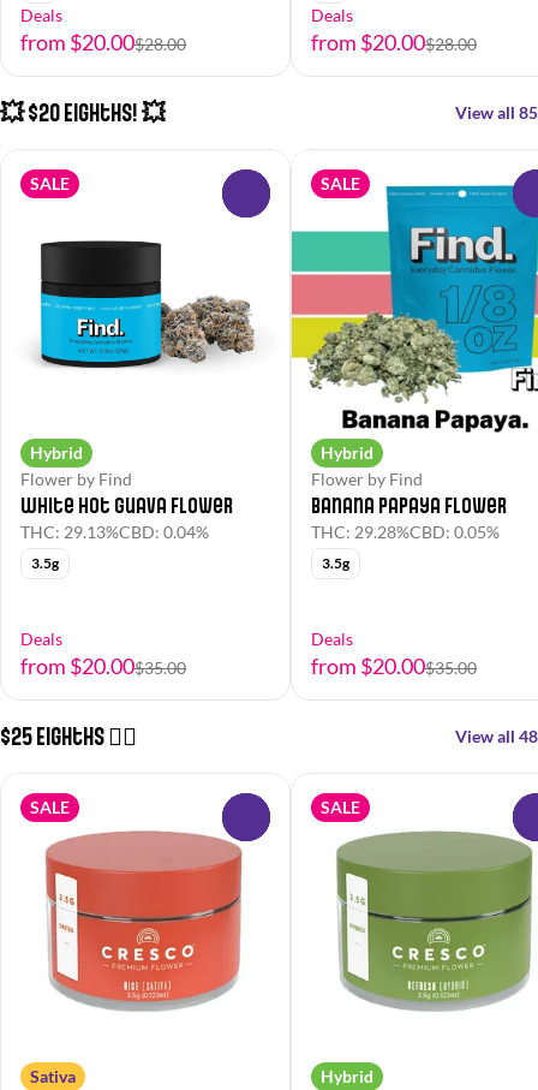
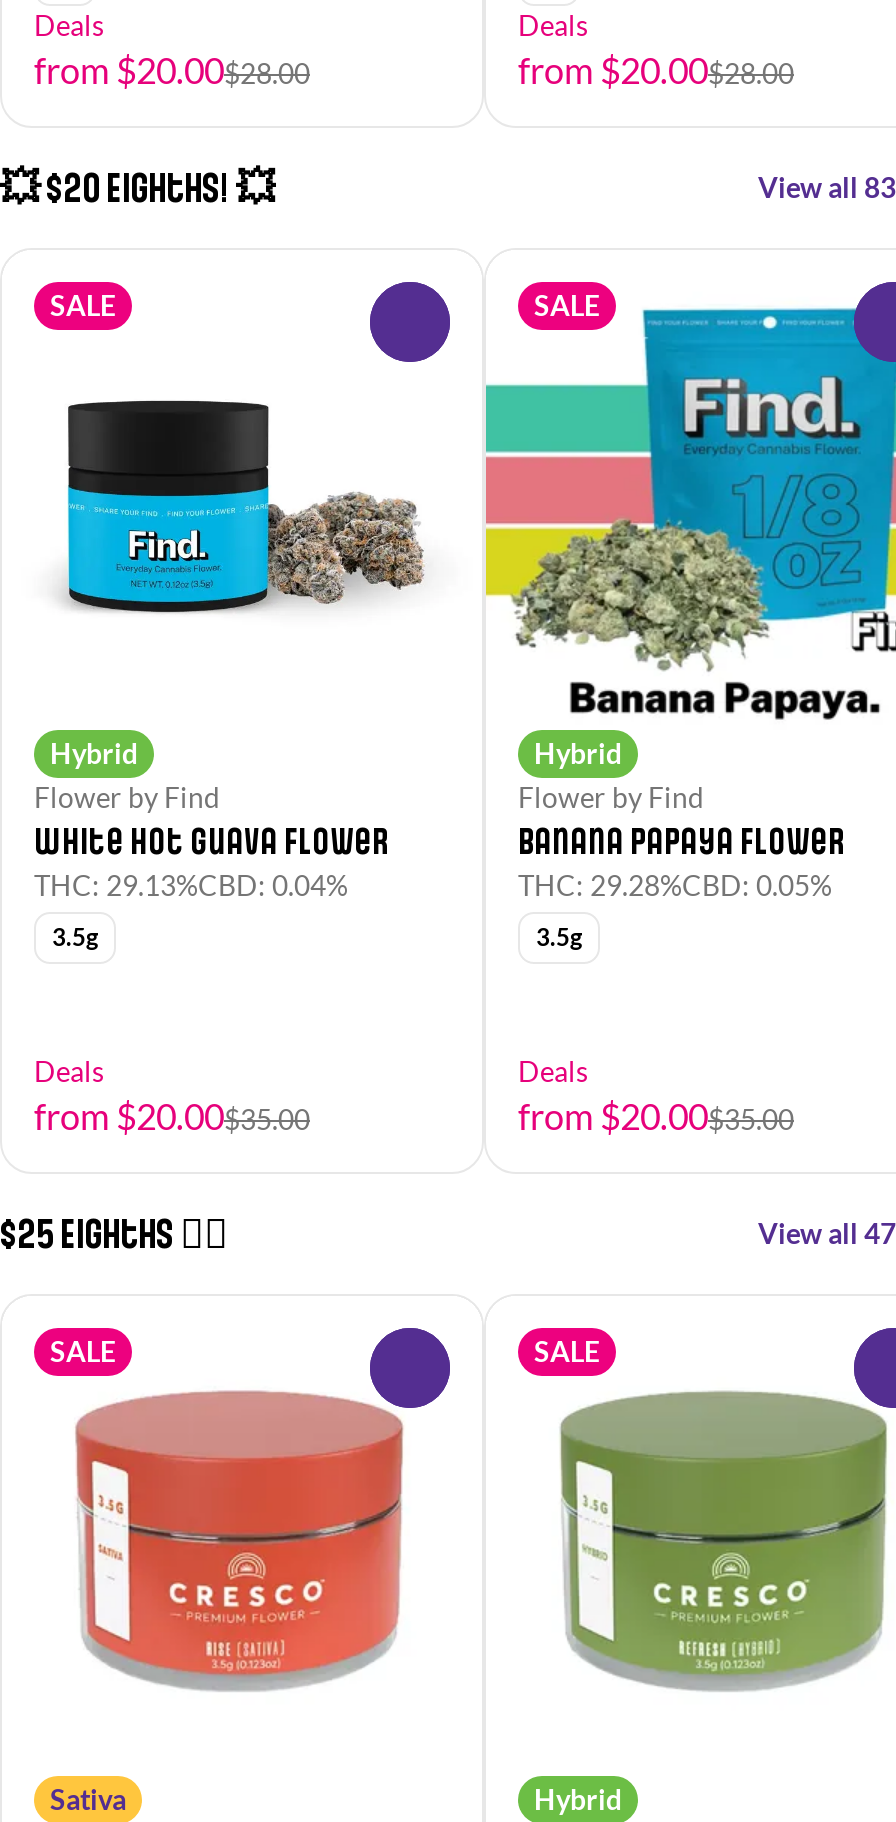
[455,102,538,123] View all 85 -> [758,170,896,204] View all 83
[455,726,538,746] View all 48 -> [758,1216,896,1250] View all 47

